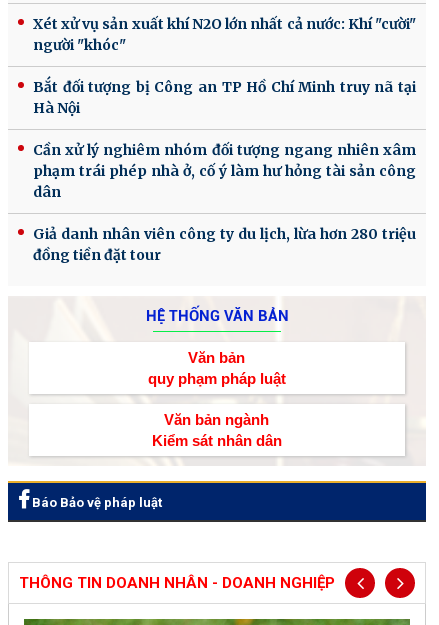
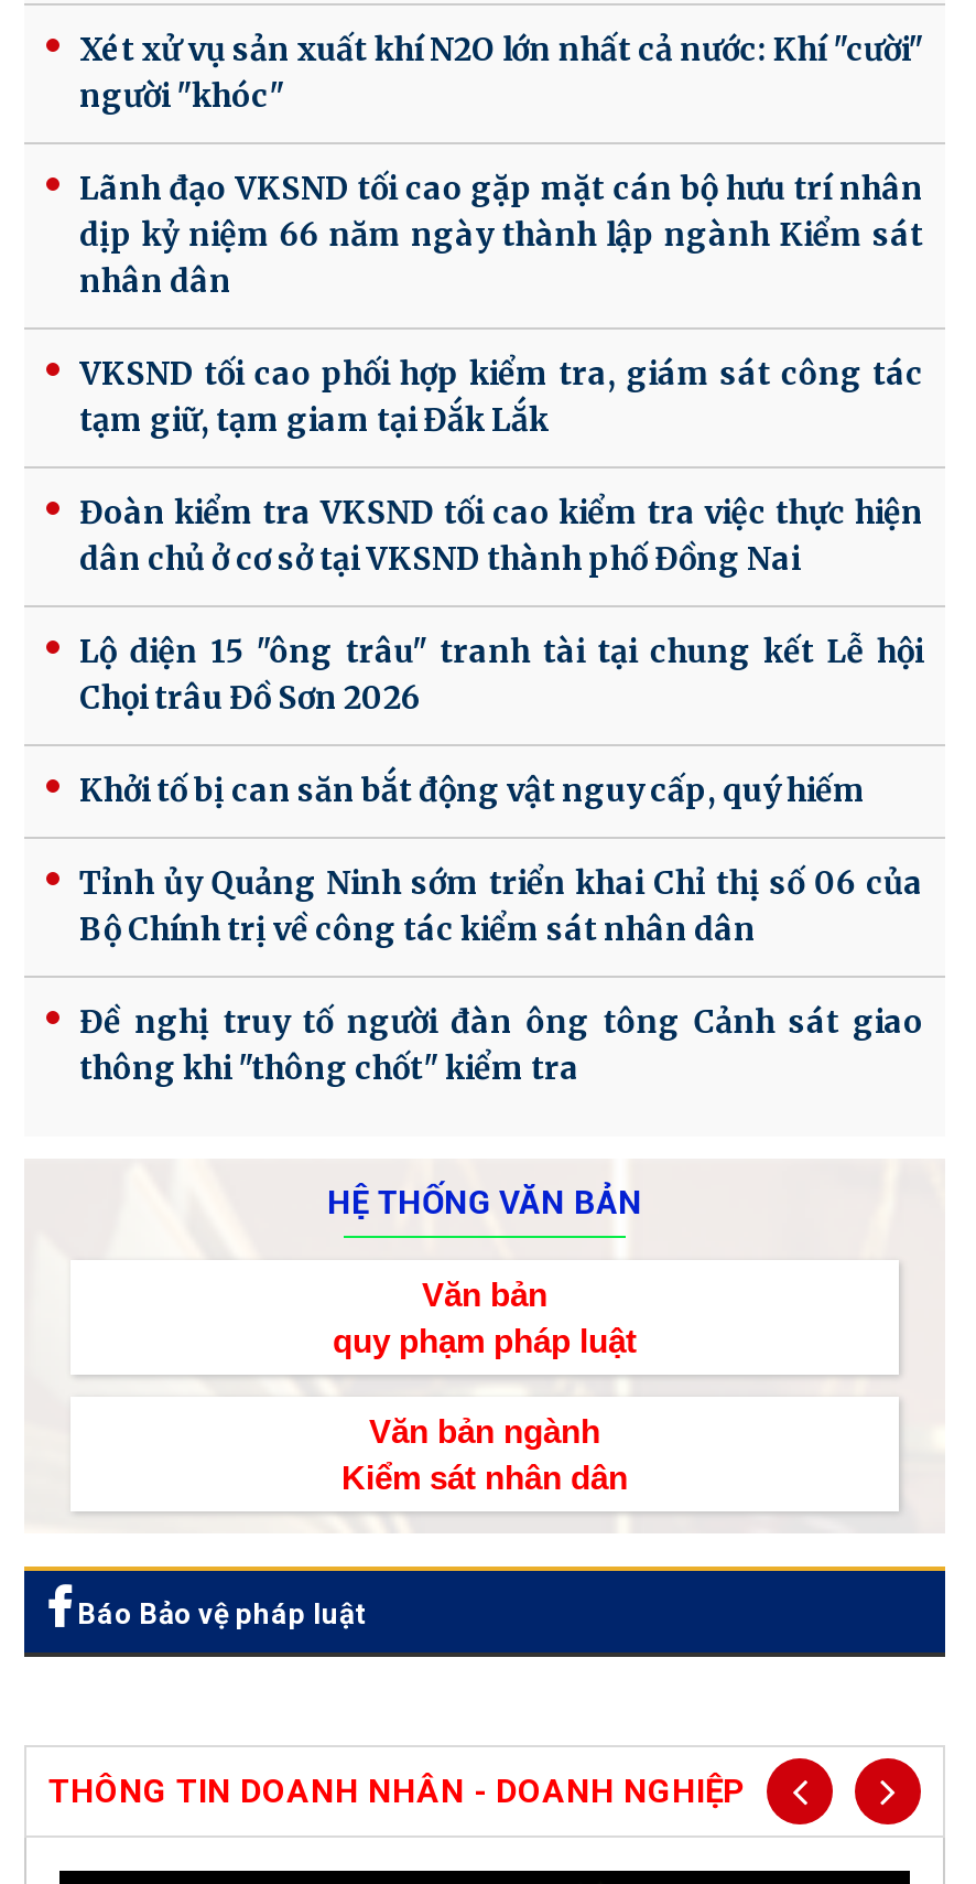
[33,78,416,264] Bắt đối tượng bị Công an TP Hồ Chí Minh truy nã tại | Hà Nội | Cần xử lý nghiêm nhóm đối tượng ngang nhiên xâm | phạm trái phép nhà ở, cố ý làm hư hỏng tài sản công | dân | Giả danh nhân viên công ty du lịch, lừa hơn 280 triệu | đồng tiền đặt tour -> [79,170,923,1089] Lãnh đạo VKSND tối cao gặp mặt cán bộ hưu trí nhân | dịp kỷ niệm 66 năm ngày thành lập ngành Kiểm sát | nhân dân | VKSND tối cao phối hợp kiểm tra, giám sát công tác | tạm giữ, tạm giam tại Đắk Lắk | Đoàn kiểm tra VKSND tối cao kiểm tra việc thực hiện | dân chủ ở cơ sở tại VKSND thành phố Đồng Nai | Lộ diện 15 "ông trâu" tranh tài tại chung kết Lễ hội | Chọi trâu Đồ Sơn 2026 | Khởi tố bị can săn bắt động vật nguy cấp, quý hiếm | Tỉnh ủy Quảng Ninh sớm triển khai Chỉ thị số 06 của | Bộ Chính trị về công tác kiểm sát nhân dân | Đề nghị truy tố người đàn ông tông Cảnh sát giao | thông khi "thông chốt" kiểm tra

